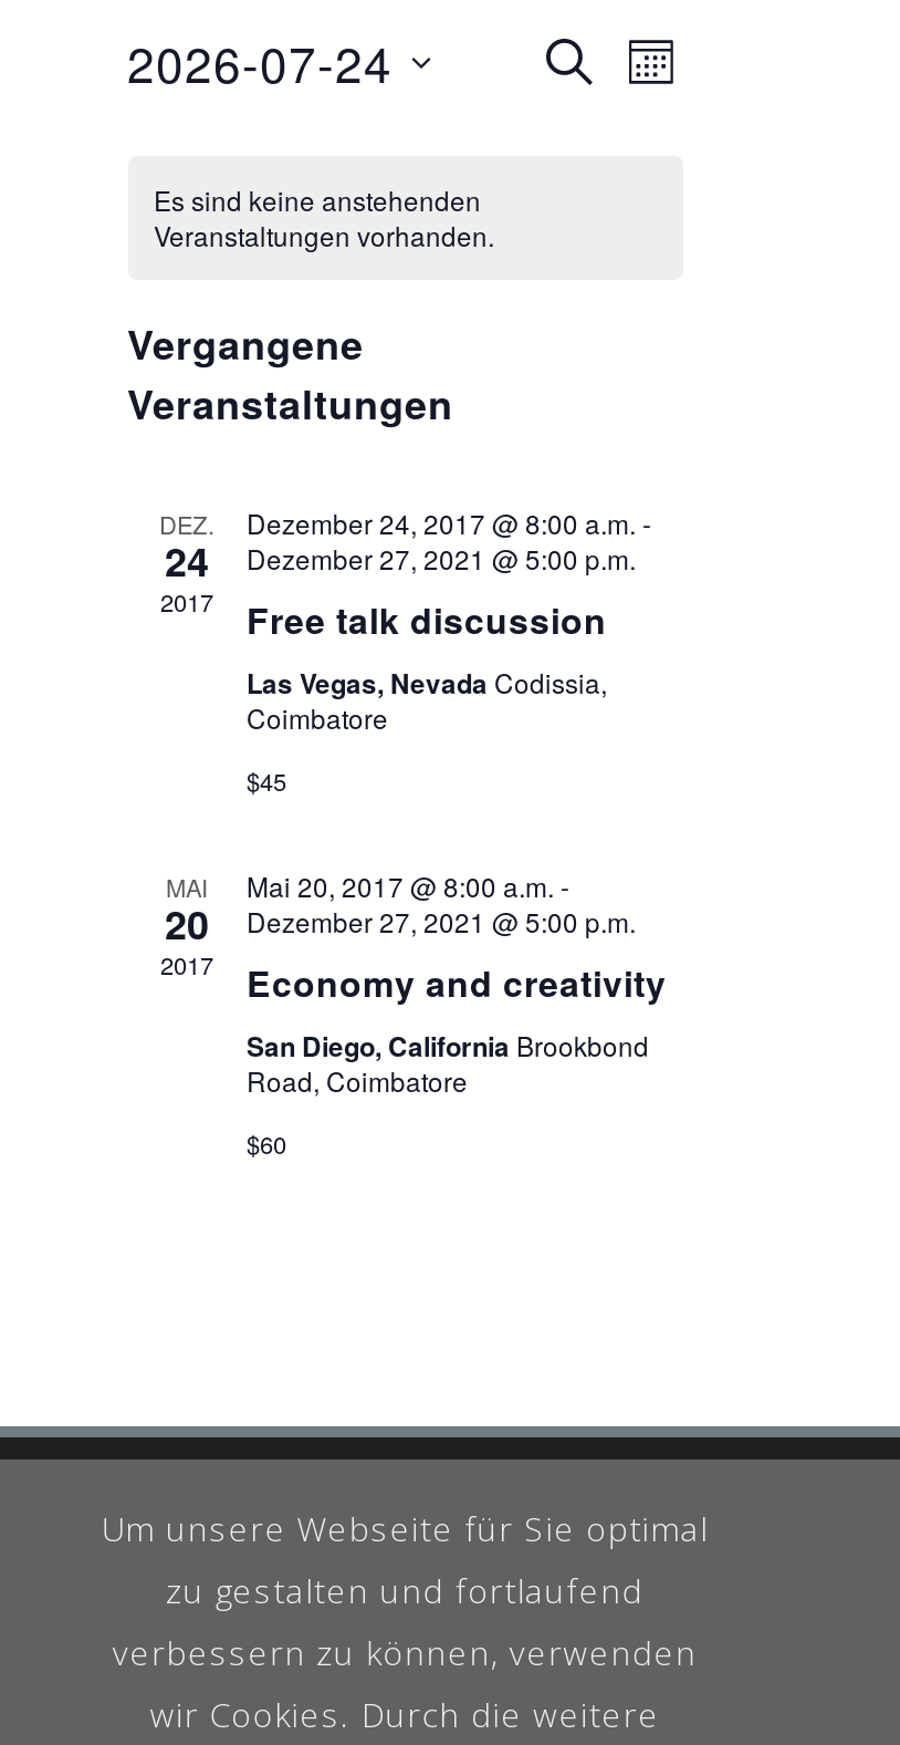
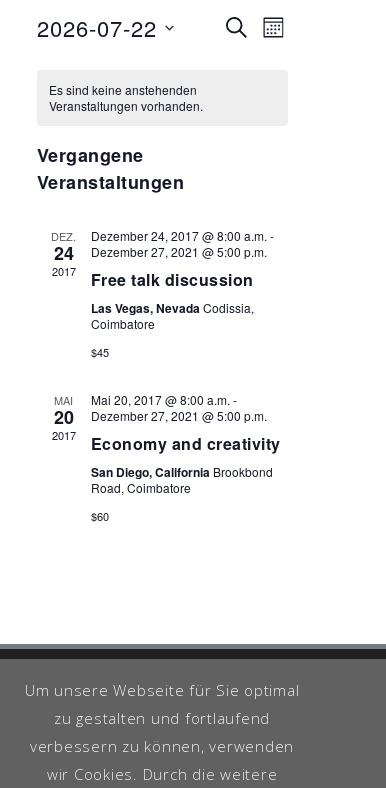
[127,28,393,96] 2026-07-24 -> [36,12,156,43] 2026-07-22

